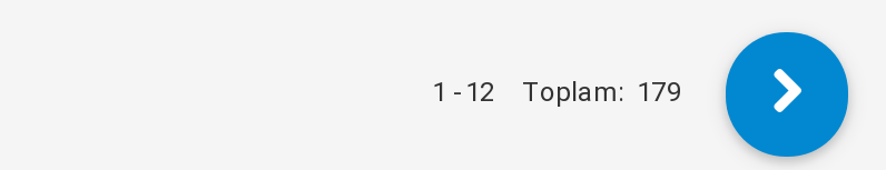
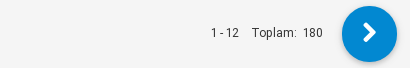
[433,75,682,109] 1 - 12 Toplam: 179 -> [210,25,322,40] 1 - 12 Toplam: 180

